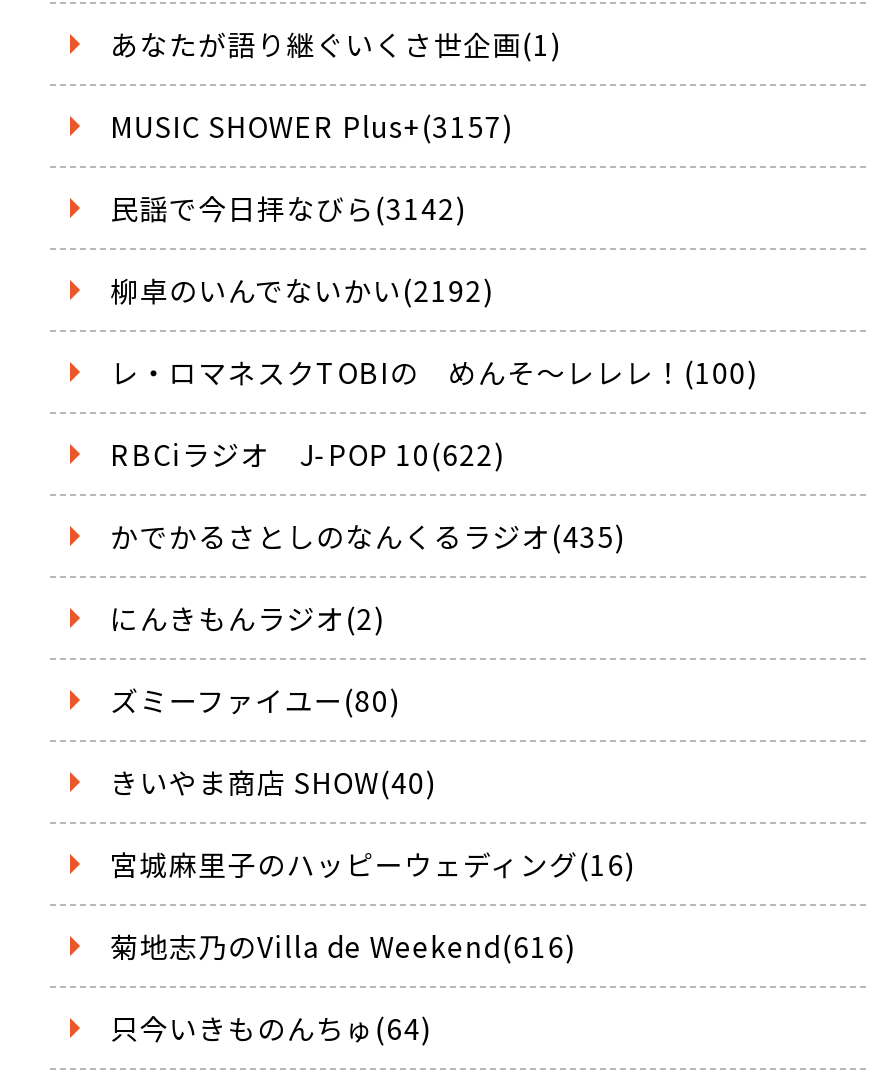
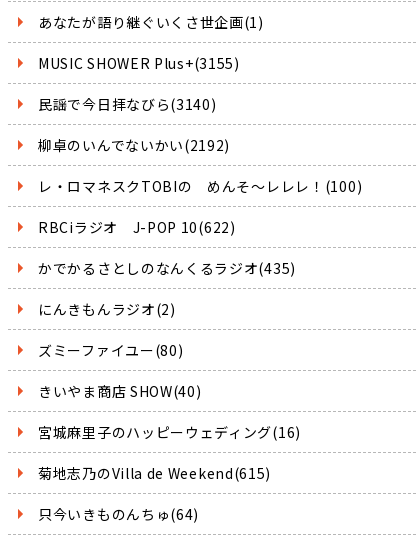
[110,106,514,146] MUSIC SHOWER Plus+(3157) -> [38,53,240,73] MUSIC SHOWER Plus+(3155)
[110,188,467,228] 民謡で今日拝なびら(3142) -> [38,94,216,114] 民謡で今日拝なびら(3140)
[110,926,576,966] 菊地志乃のVilla de Weekend(616) -> [38,463,271,483] 菊地志乃のVilla de Weekend(615)

